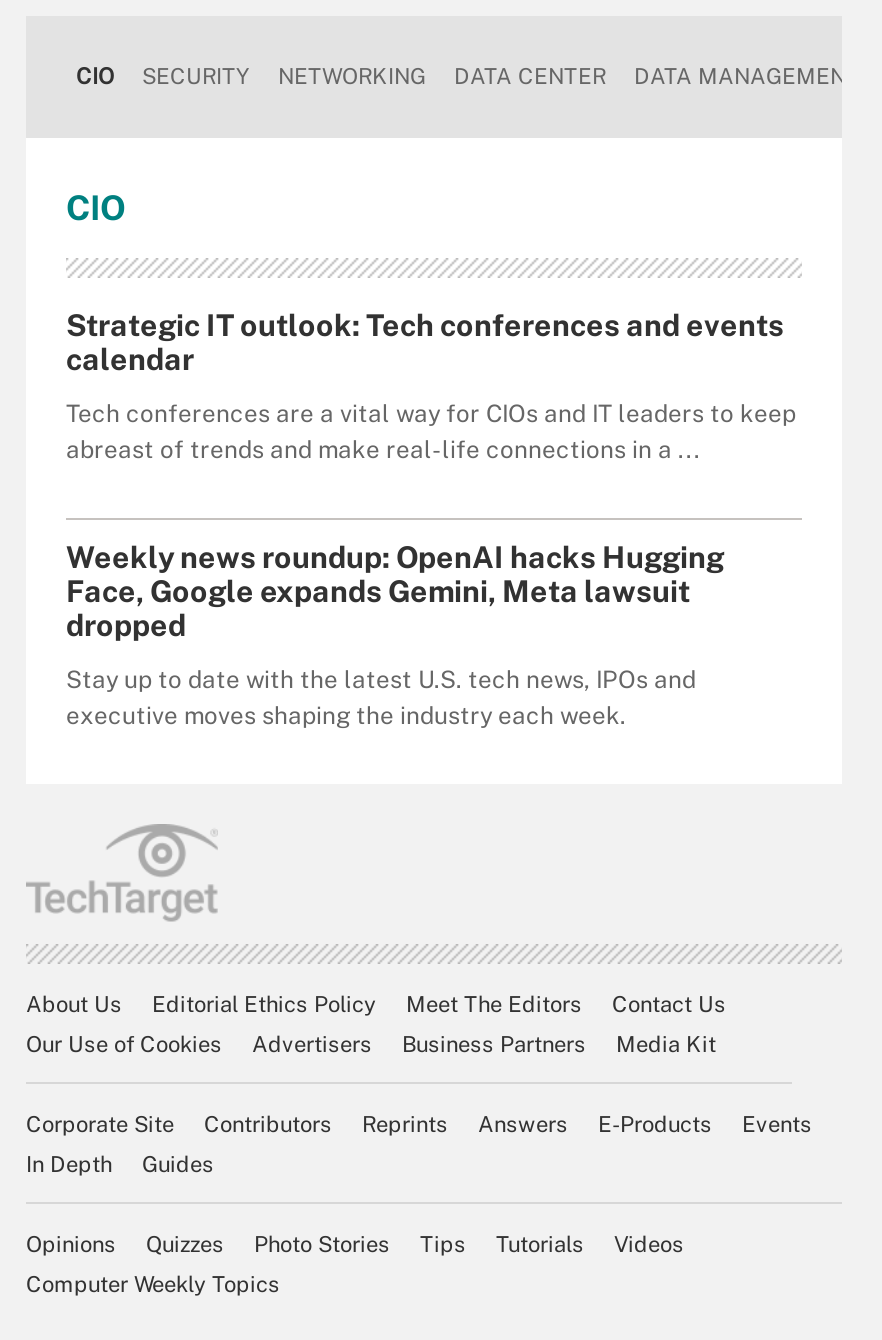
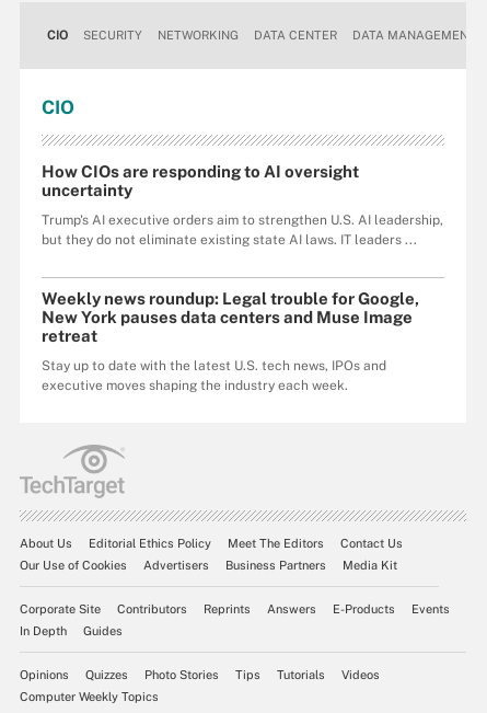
[66,307,784,375] Strategic IT outlook: Tech conferences and events | calendar -> [42,162,359,199] How CIOs are responding to AI oversight | uncertainty
[66,399,796,463] Tech conferences are a vital way for CIOs and IT leaders to keep | abreast of trends and make real-life connections in a ... -> [42,212,443,247] Trump's AI executive orders aim to strengthen U.S. AI leadership, | but they do not eliminate existing state AI laws. IT leaders ...
[66,539,724,641] Weekly news roundup: OpenAI hacks Hugging | Face, Google expands Gemini, Meta lawsuit | dropped -> [42,289,419,344] Weekly news roundup: Legal trouble for Google, | New York pauses data centers and Muse Image | retreat

